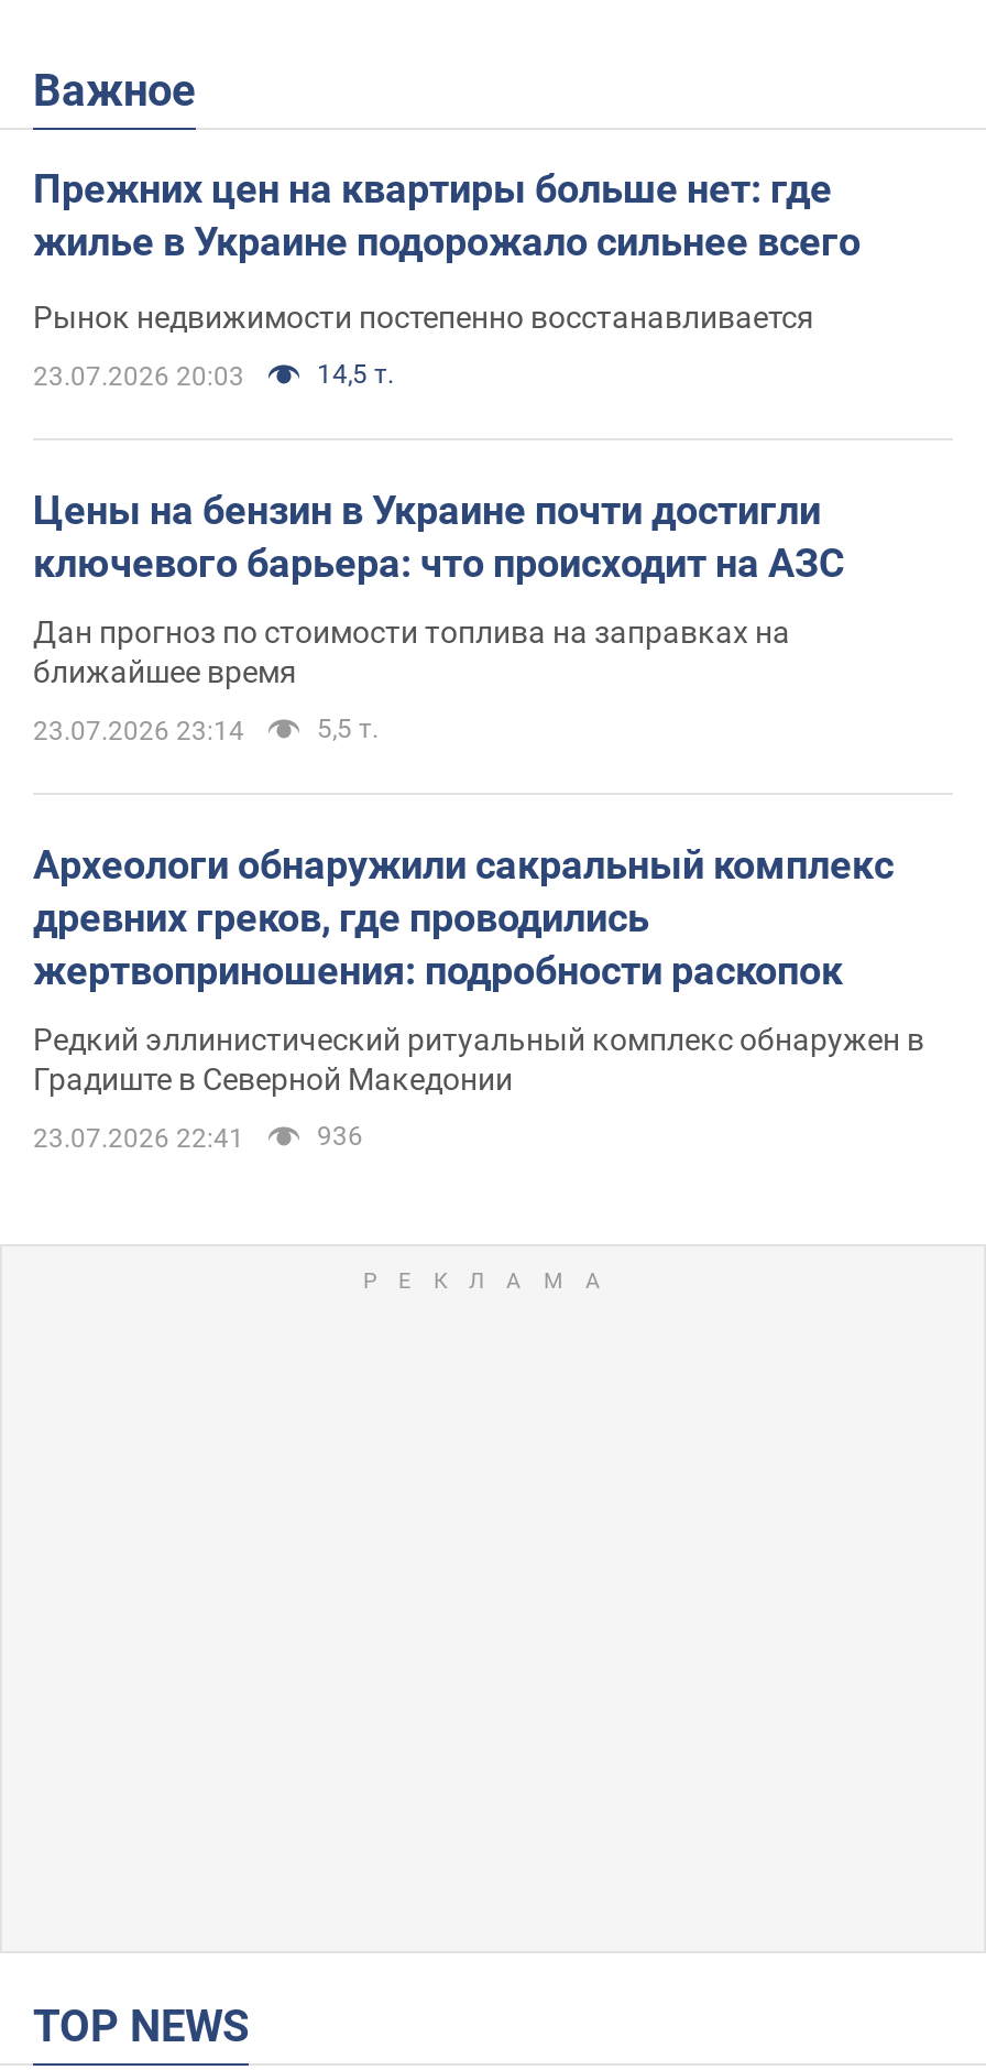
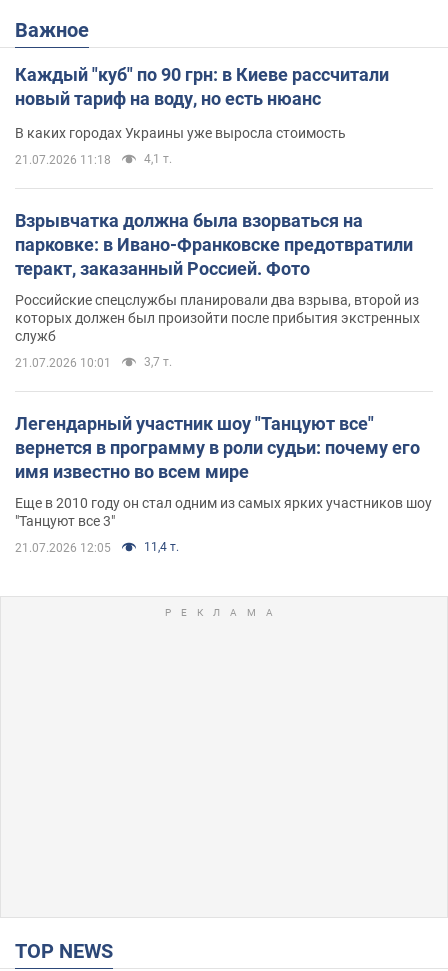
[33,164,861,264] Прежних цен на квартиры больше нет: где | жилье в Украине подорожало сильнее всего -> [15,64,389,109] Каждый "куб" по 90 грн: в Киеве рассчитали | новый тариф на воду, но есть нюанс
[33,299,814,334] Рынок недвижимости постепенно восстанавливается -> [15,125,346,141] В каких городах Украины уже выросла стоимость
[33,358,394,391] 23.07.2026 20:03 | 14,5 т. -> [15,152,172,167] 21.07.2026 11:18 | 4,1 т.
[33,486,845,585] Цены на бензин в Украине почти достигли | ключевого барьера: что происходит на АЗС -> [15,210,413,279] Взрывчатка должна была взорваться на | парковке: в Ивано-Франковске предотвратили | теракт, заказанный Россией. Фото
[33,614,790,689] Дан прогноз по стоимости топлива на заправках на | ближайшее время -> [15,292,420,344] Российские спецслужбы планировали два взрыва, второй из | которых должен был произойти после прибытия экстренных | служб
[33,713,379,746] 23.07.2026 23:14 | 5,5 т. -> [15,355,172,370] 21.07.2026 10:01 | 3,7 т.
[33,841,894,992] Археологи обнаружили сакральный комплекс | древних греков, где проводились | жертвоприношения: подробности раскопок -> [15,413,420,482] Легендарный участник шоу "Танцуют все" | вернется в программу в роли судьи: почему его | имя известно во всем мире
[33,1021,924,1096] Редкий эллинистический ритуальный комплекс обнаружен в | Градиште в Северной Македонии -> [15,495,432,529] Еще в 2010 году он стал одним из самых ярких участников шоу | "Танцуют все 3"
[33,1120,363,1153] 23.07.2026 22:41 | 936 -> [15,540,179,555] 21.07.2026 12:05 | 11,4 т.

